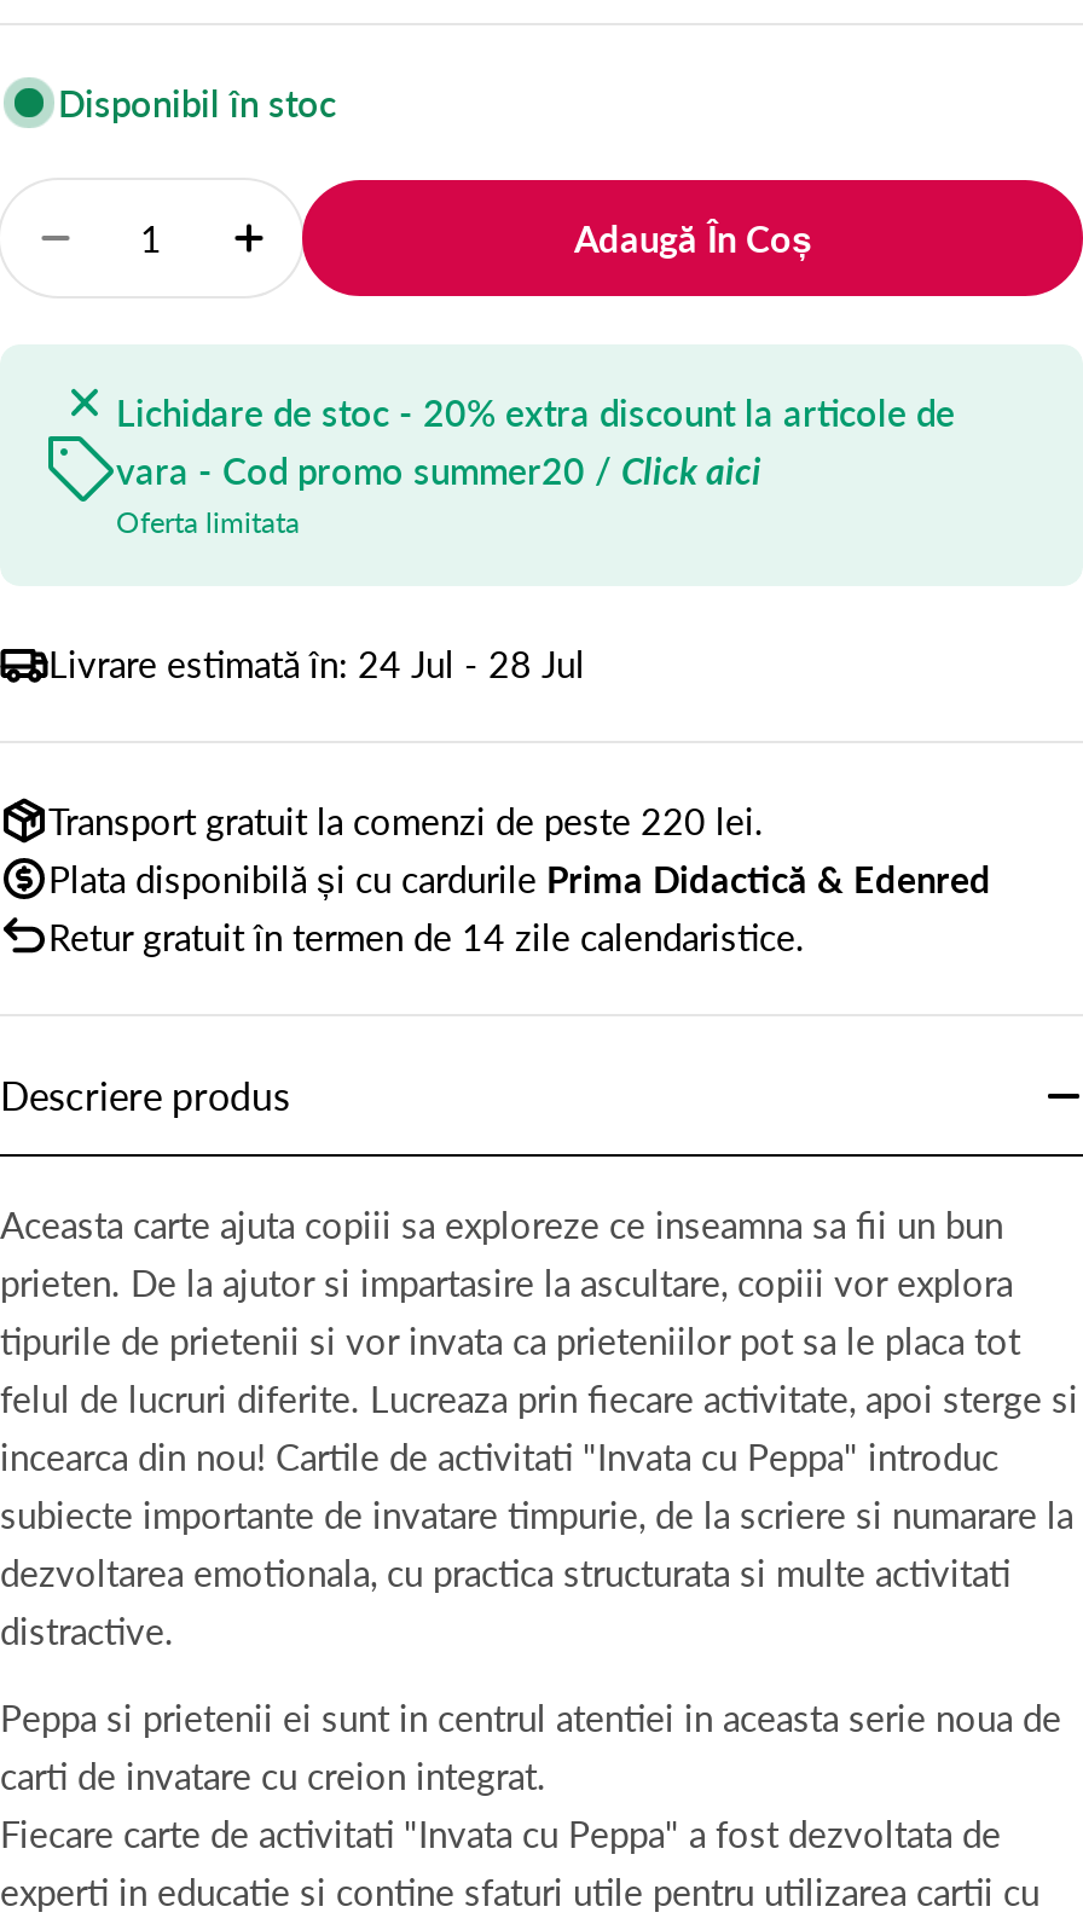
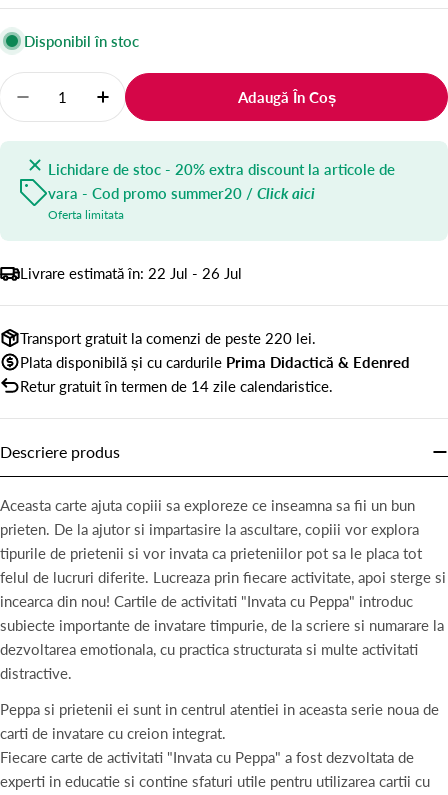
[48,642,585,686] Livrare estimată în: 24 Jul - 28 Jul -> [20,264,242,282] Livrare estimată în: 22 Jul - 26 Jul

